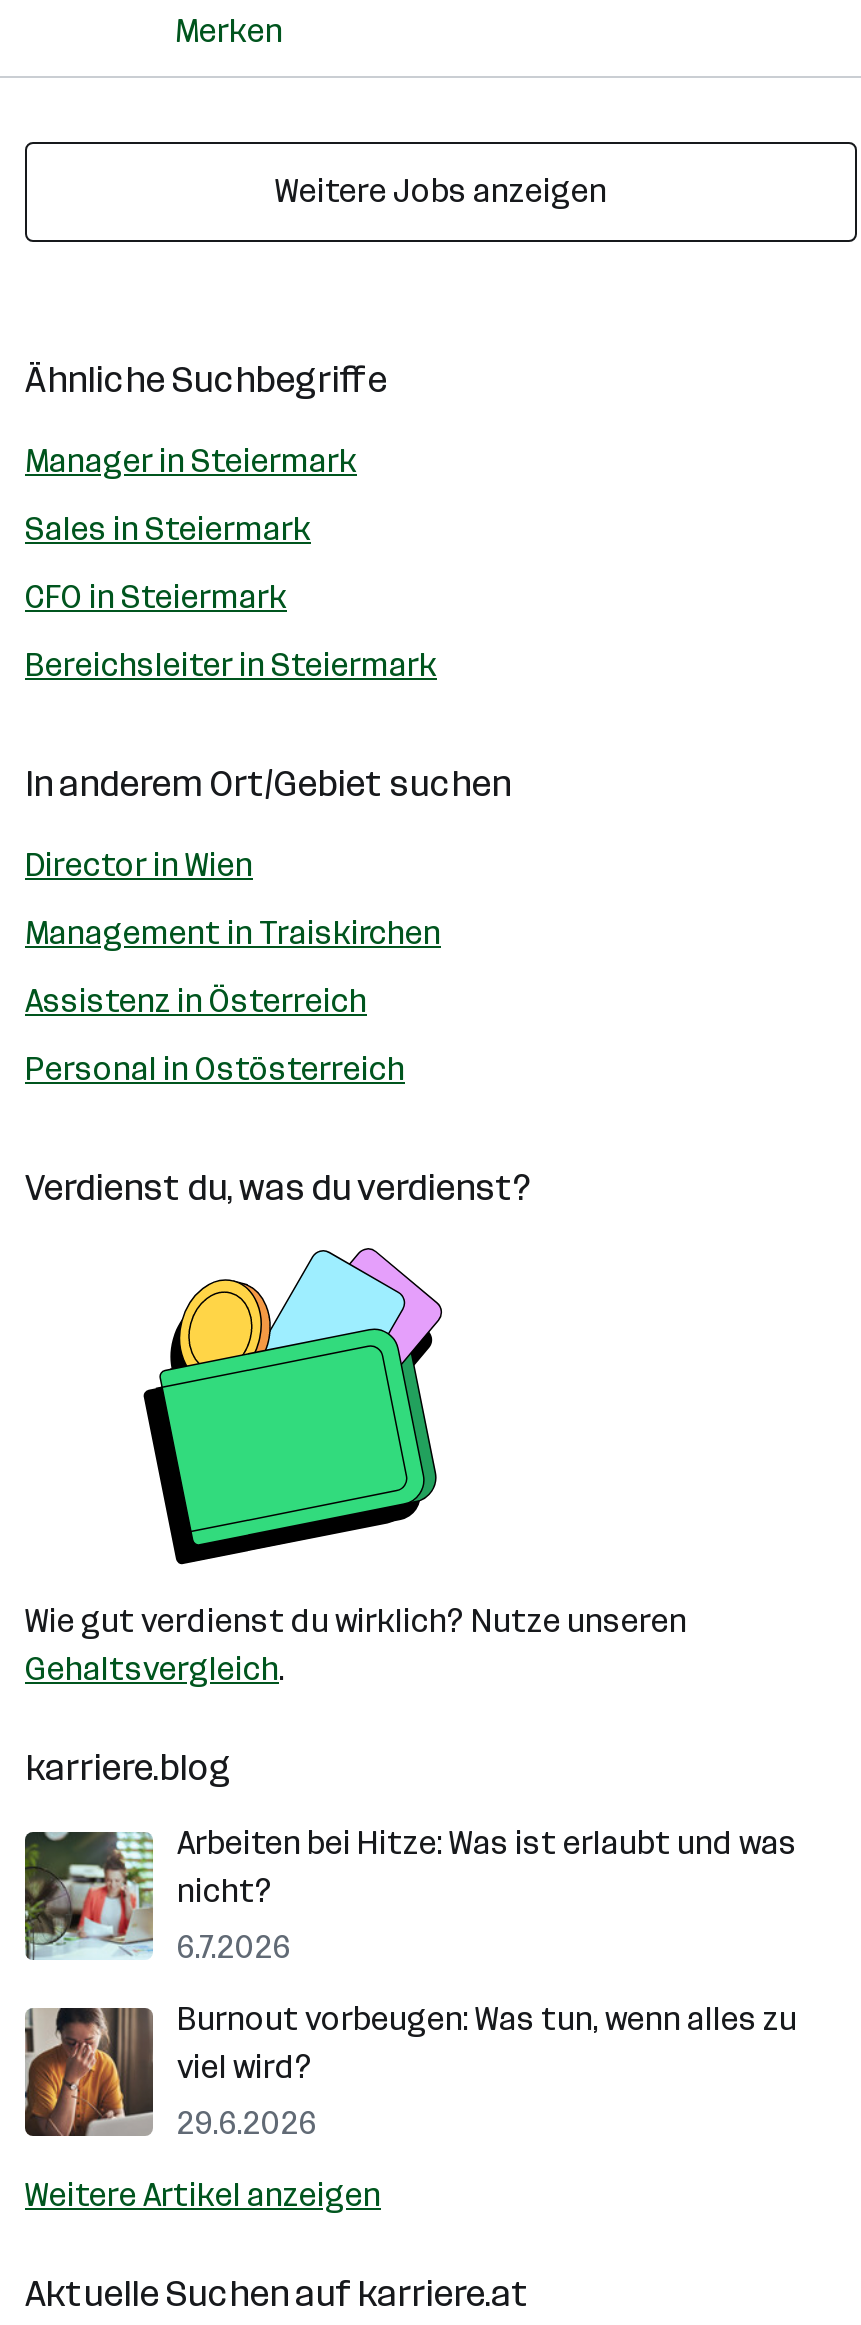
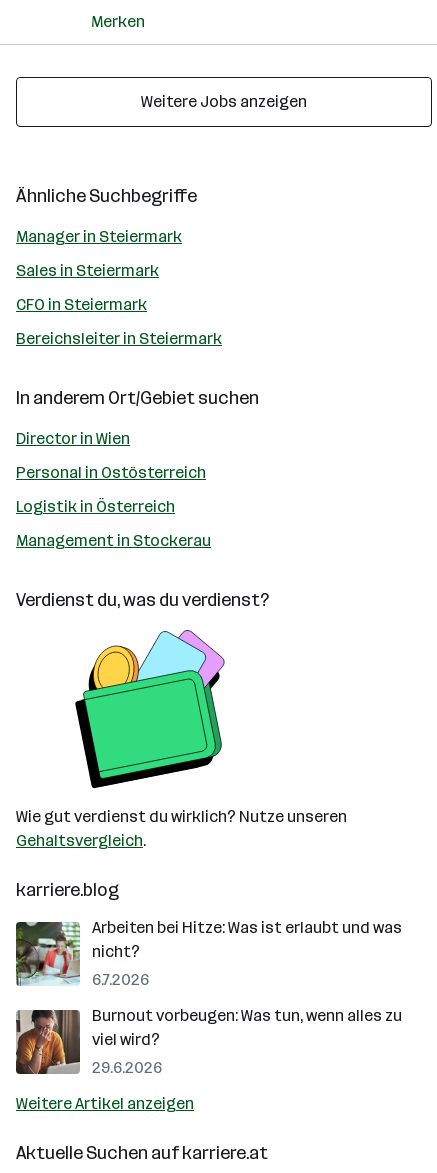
[25,914,441,1020] Management in Traiskirchen | Assistenz in Österreich -> none
moved [25,1050,405,1088] -> [16,463,206,482]: Personal in Ostösterreich
none -> [16,497,211,550] Logistik in Österreich | Management in Stockerau

